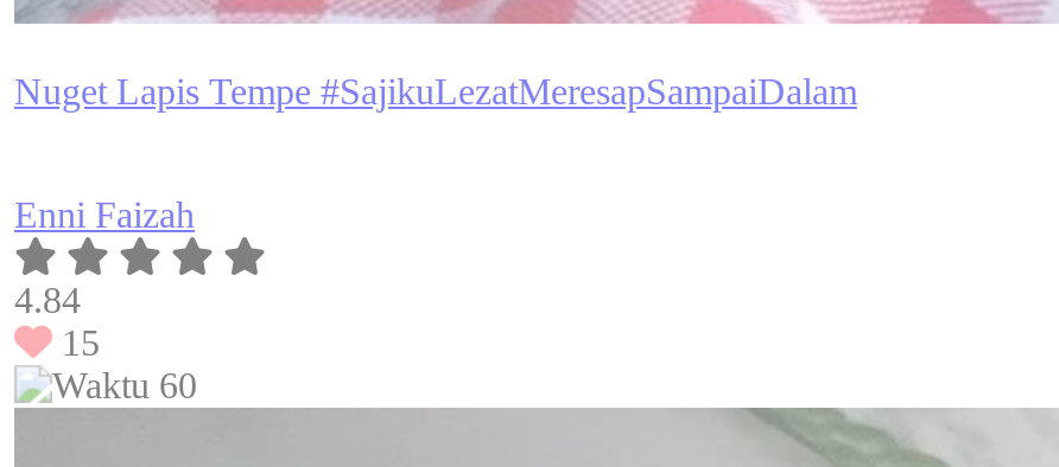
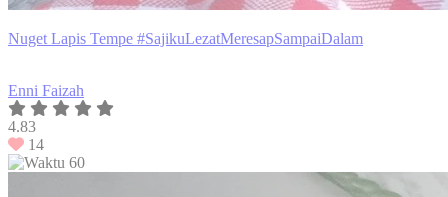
[14,279,81,319] 4.84 -> [8,118,36,135] 4.83
[62,322,100,362] 15 -> [28,136,44,153] 14

